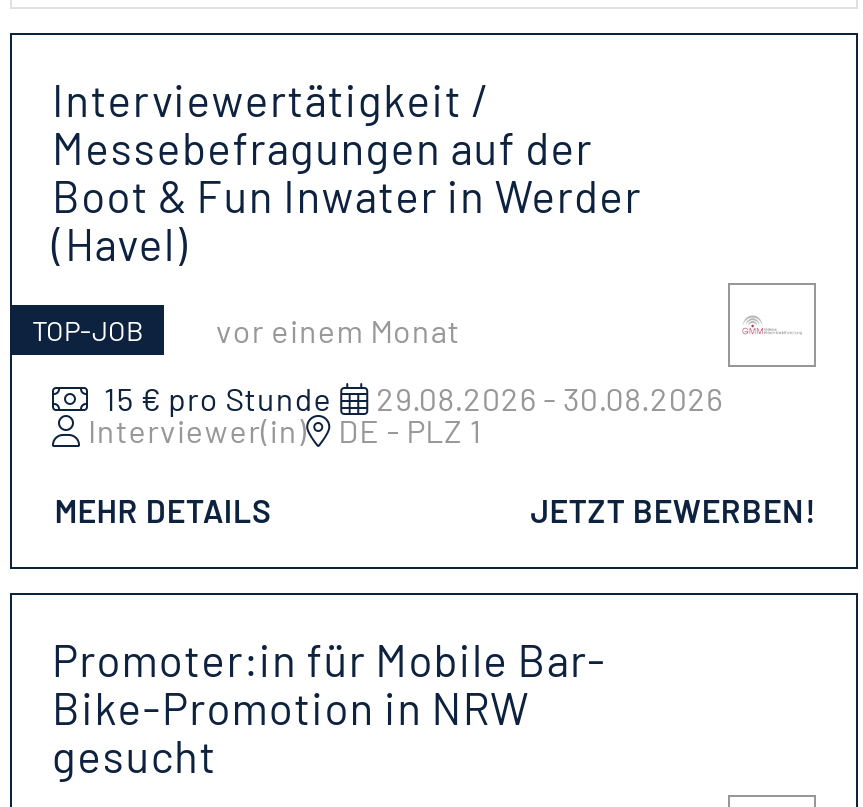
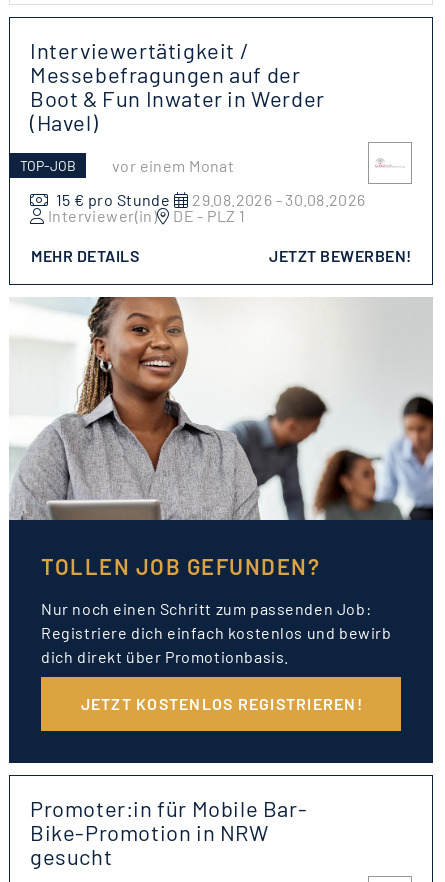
none -> [9,296,433,763] [image] | TOLLEN JOB GEFUNDEN? | Nur noch einen Schritt zum passenden Job: | Registriere dich einfach kostenlos und bewirb | dich direkt über Promotionbasis. | JETZT KOSTENLOS REGISTRIEREN!

